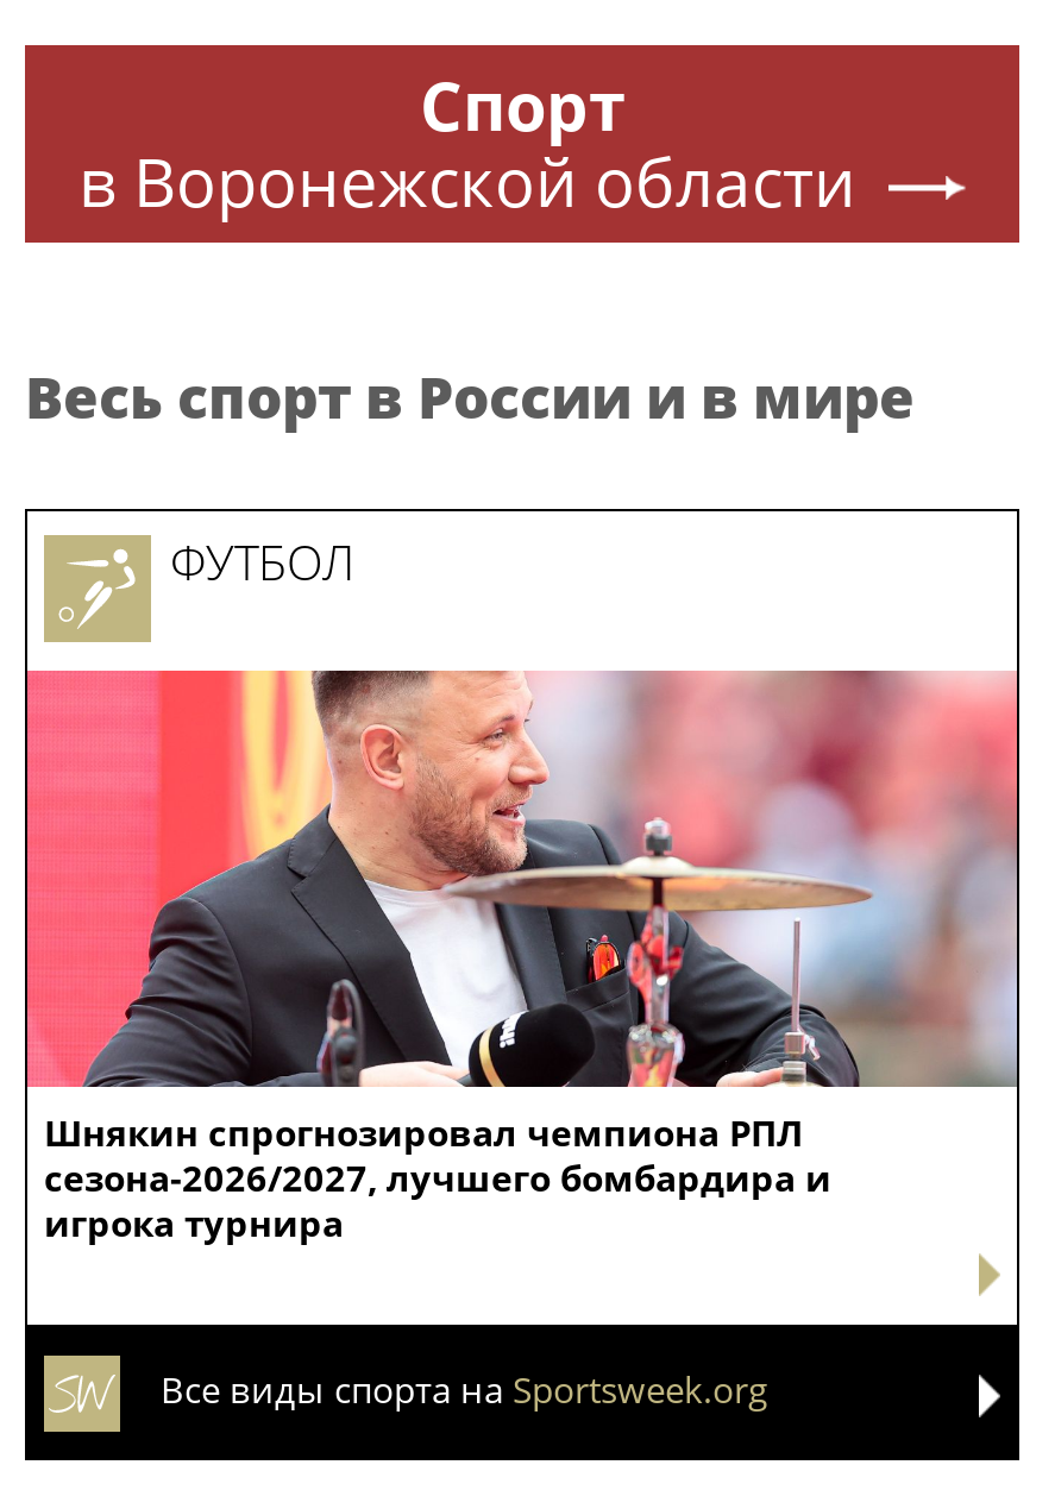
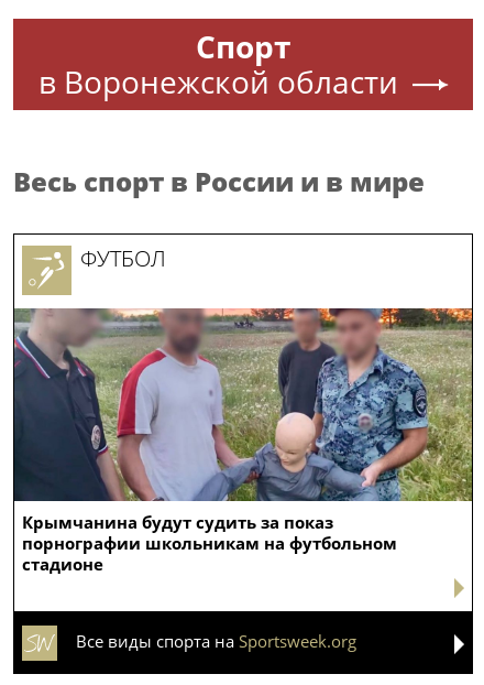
[25,668,1019,1246] [image] | Шнякин спрогнозировал чемпиона РПЛ | сезона-2026/2027, лучшего бомбардира и | игрока турнира -> [13,307,473,575] [image] | Крымчанина будут судить за показ | порнографии школьникам на футбольном | стадионе

